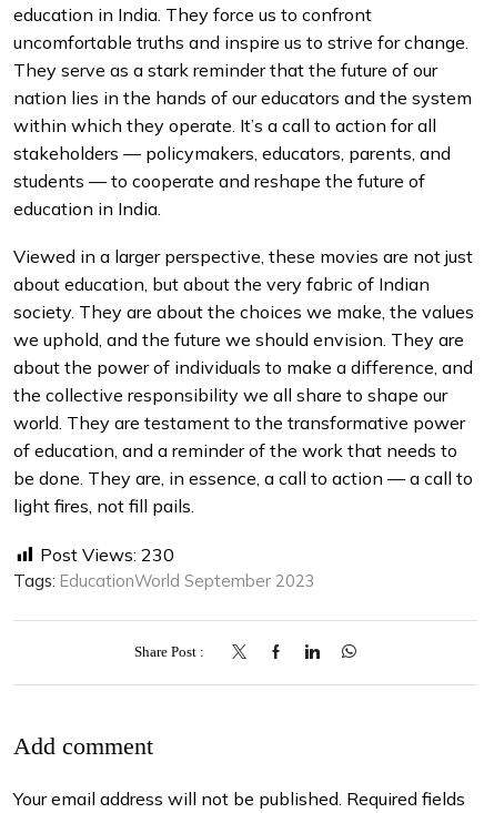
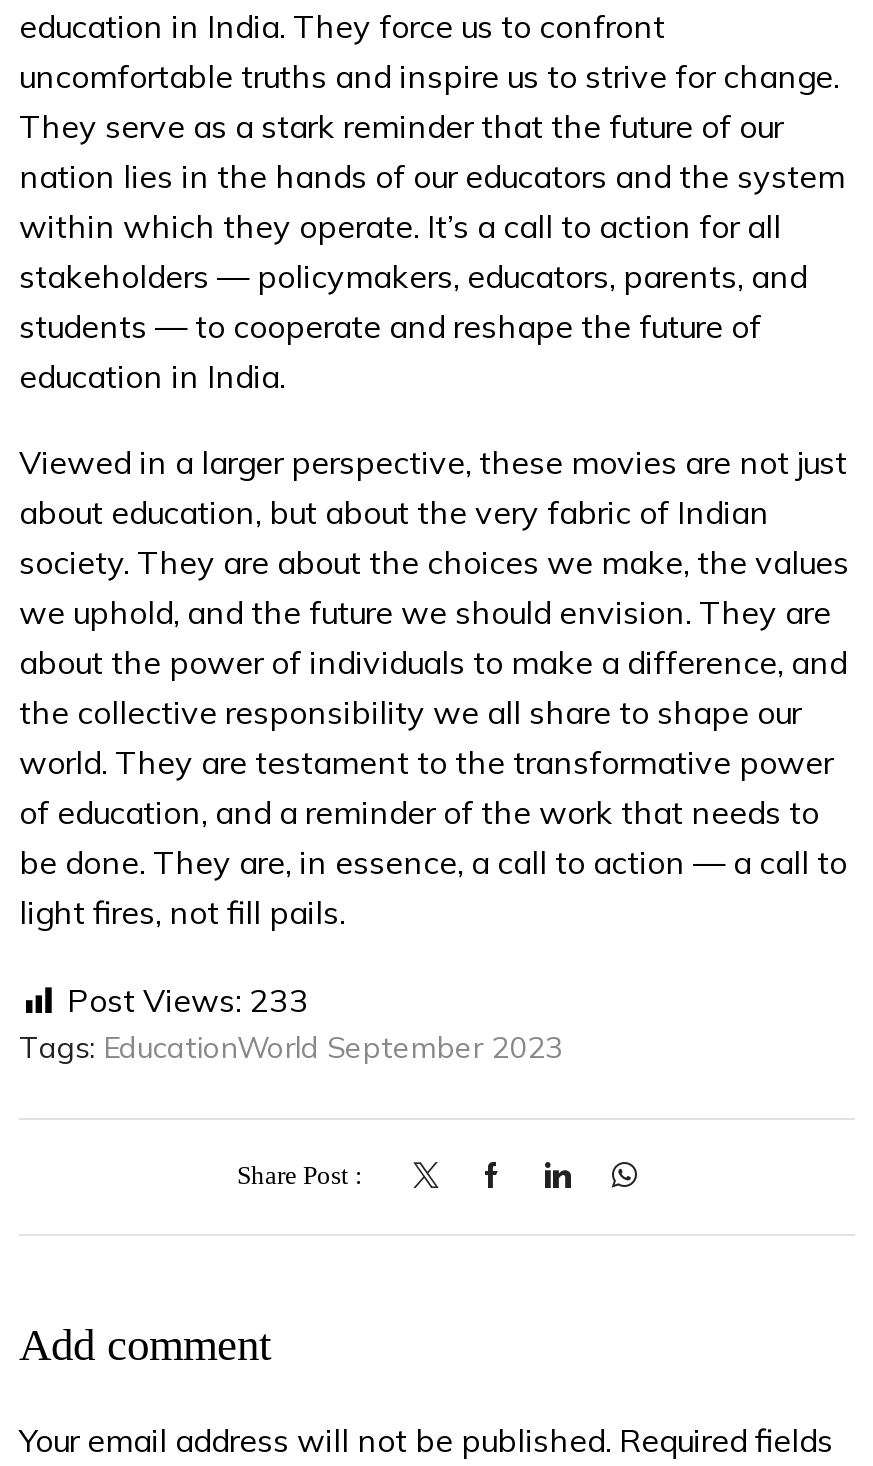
[40,543,174,565] Post Views: 230 -> [67,979,309,1019] Post Views: 233

